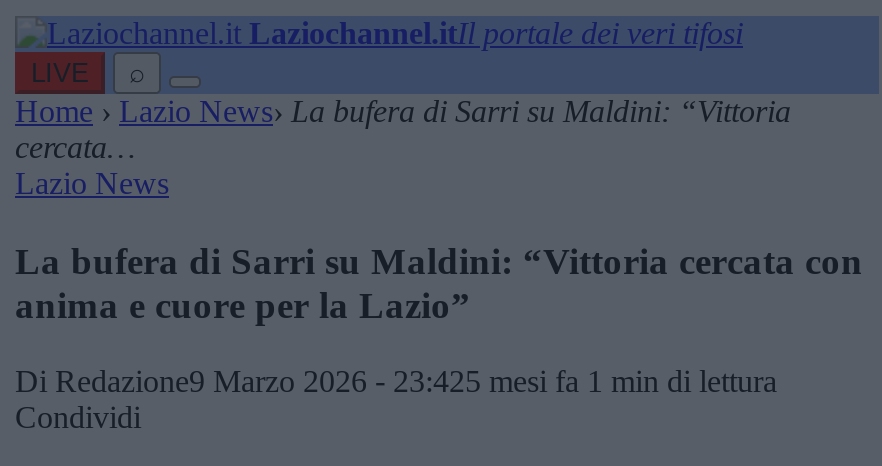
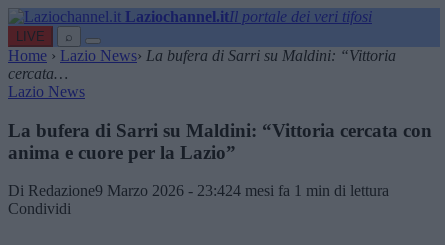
[15,365,777,399] Di Redazione9 Marzo 2026 - 23:425 mesi fa 1 min di lettura -> [8,182,389,199] Di Redazione9 Marzo 2026 - 23:424 mesi fa 1 min di lettura

